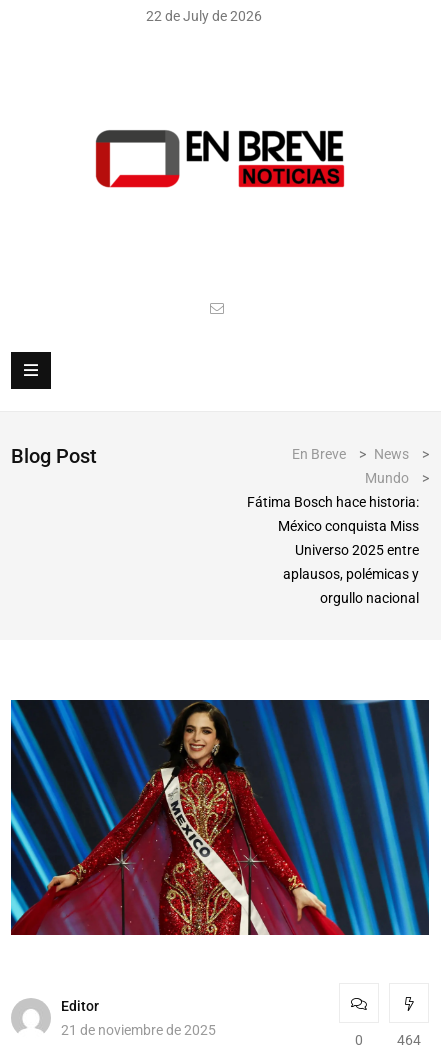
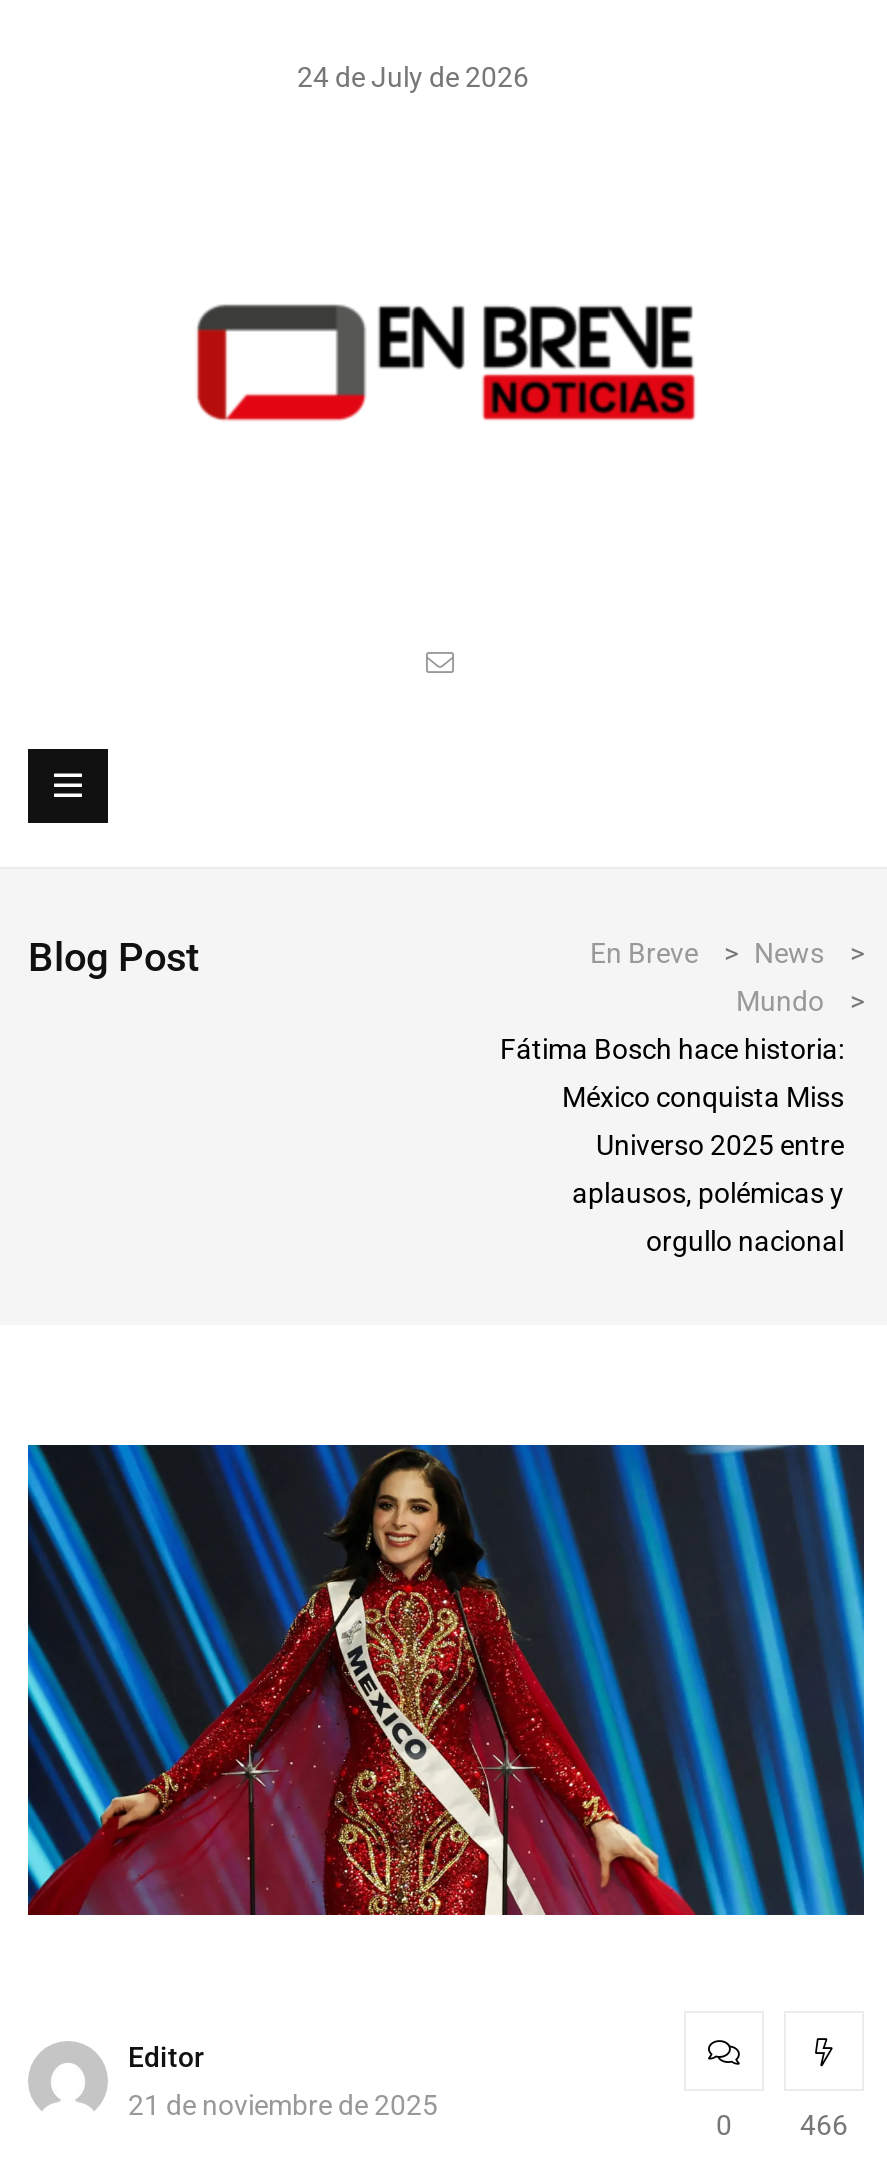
[145,8,261,24] 22 de July de 2026 -> [297,61,529,93] 24 de July de 2026
[397,1032,421,1048] 464 -> [800,2109,848,2141] 466

